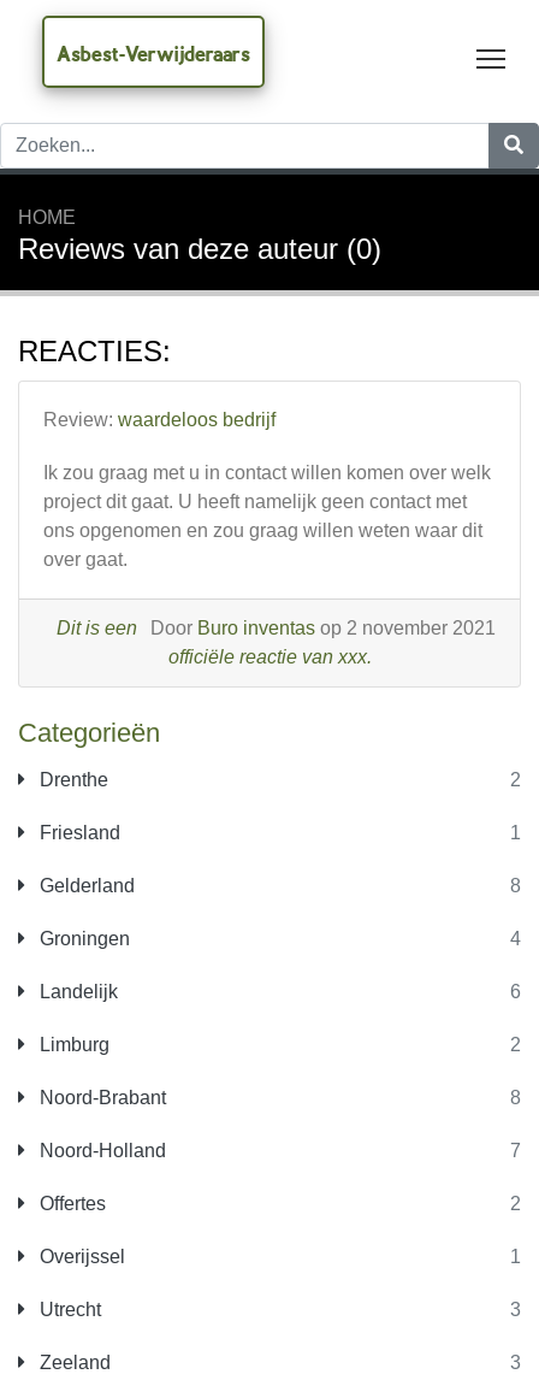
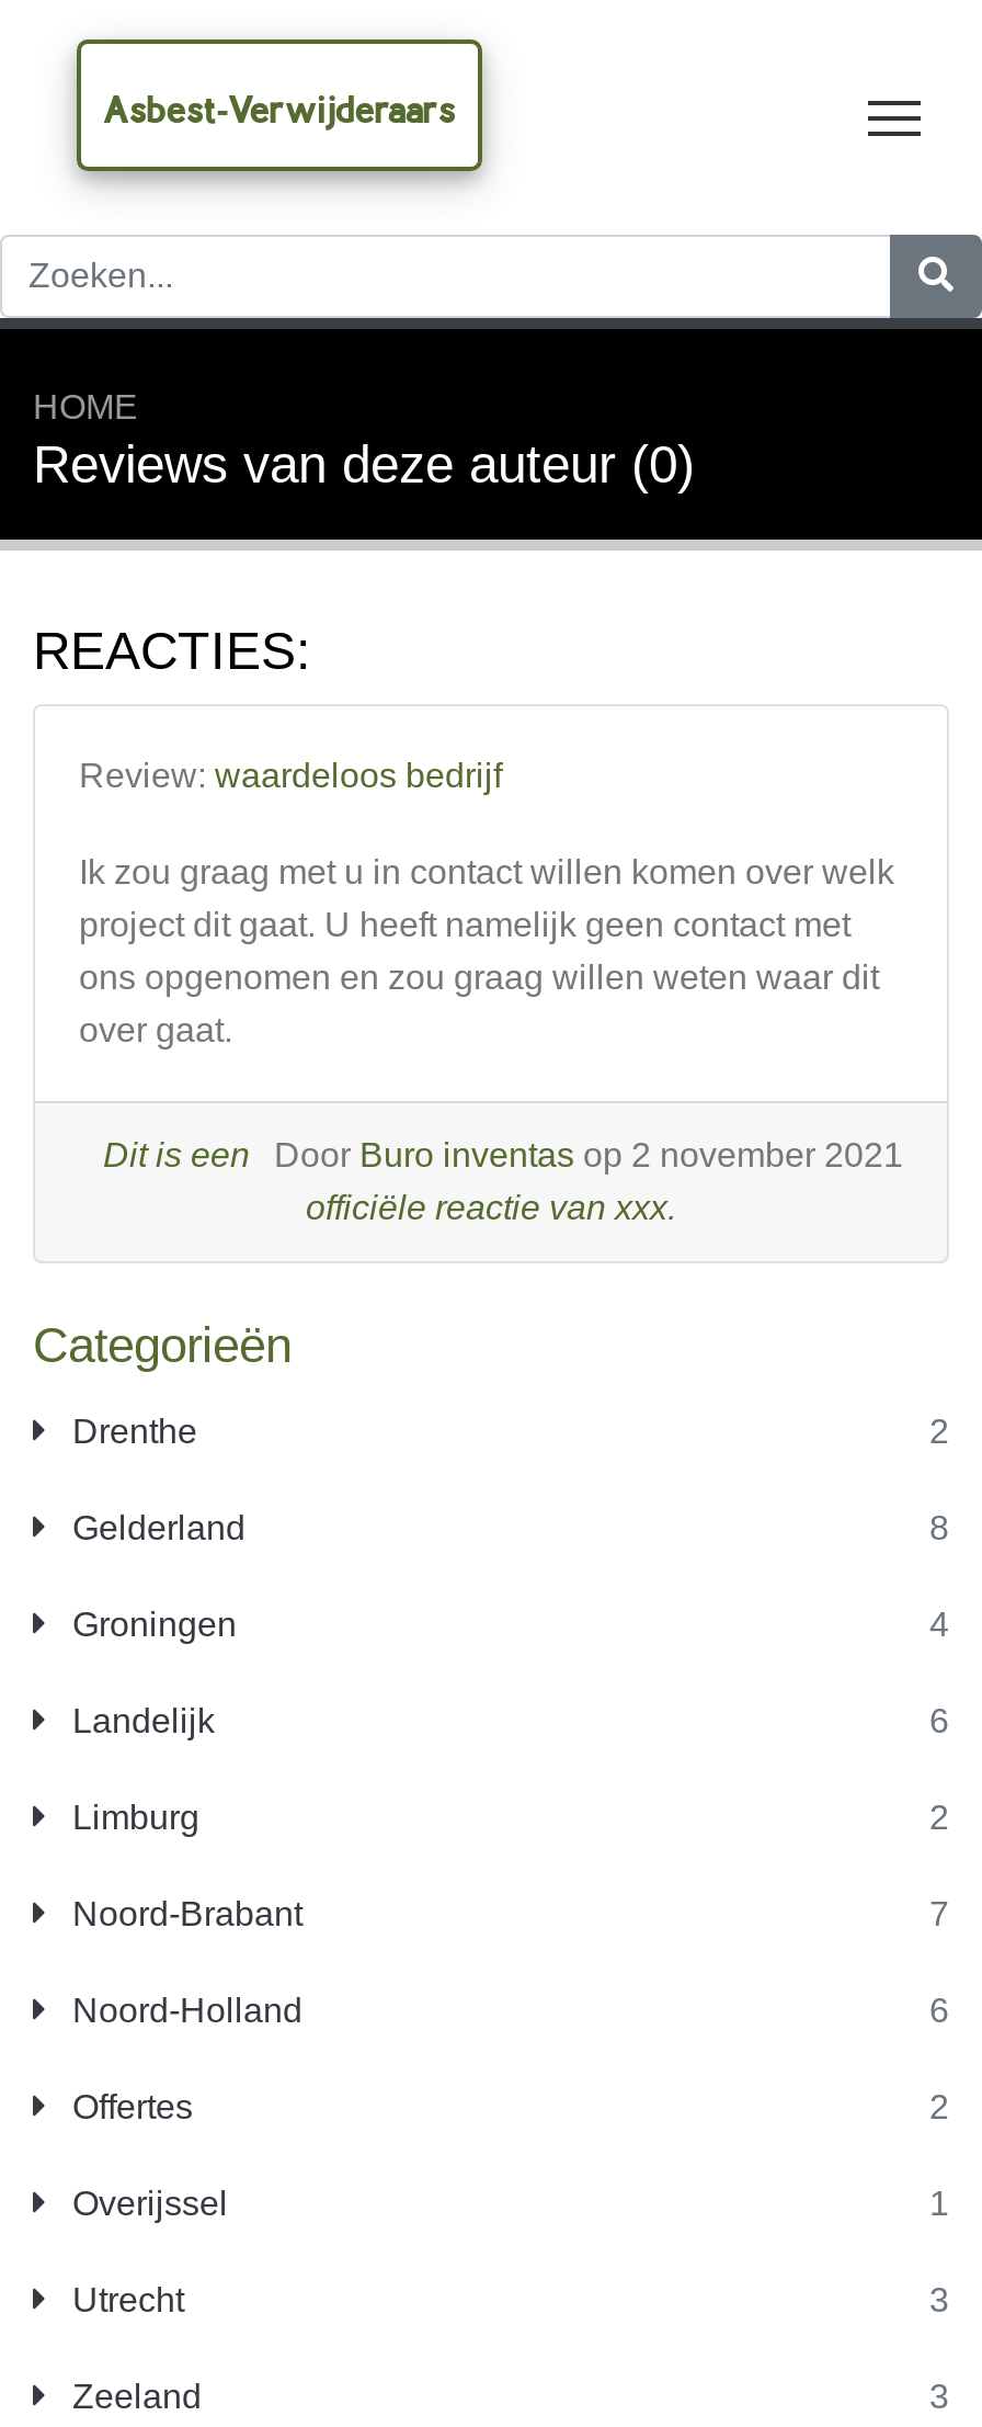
[35,822,521,843] Friesland | 1 -> none
[510,1087,521,1108] 8 -> [929,1895,949,1932] 7
[510,1140,521,1161] 7 -> [929,1992,949,2029] 6

